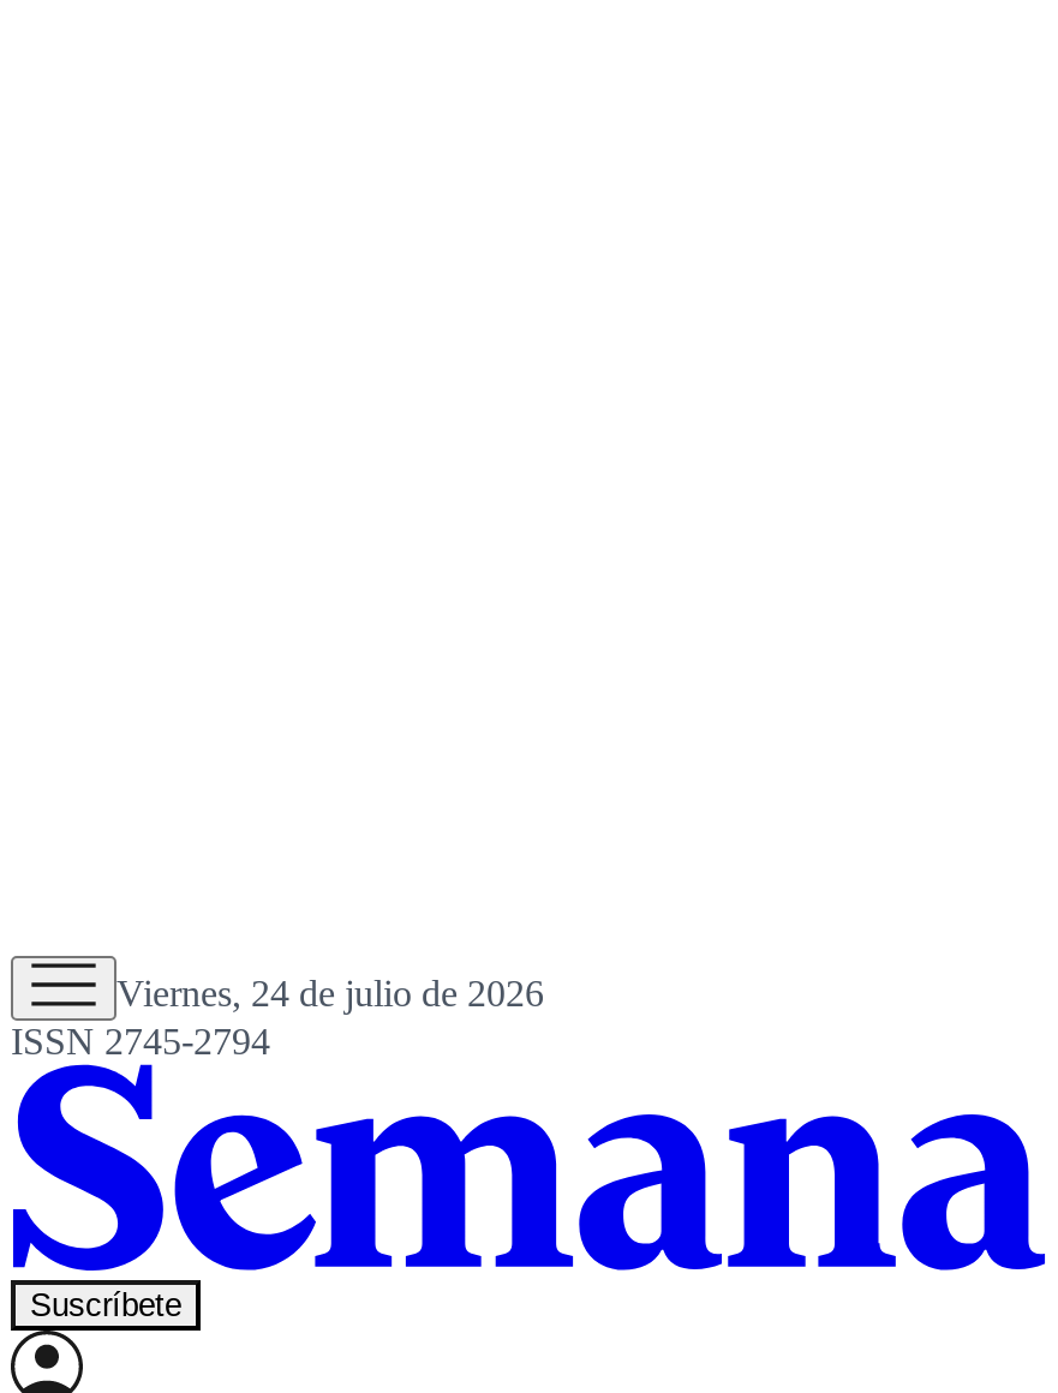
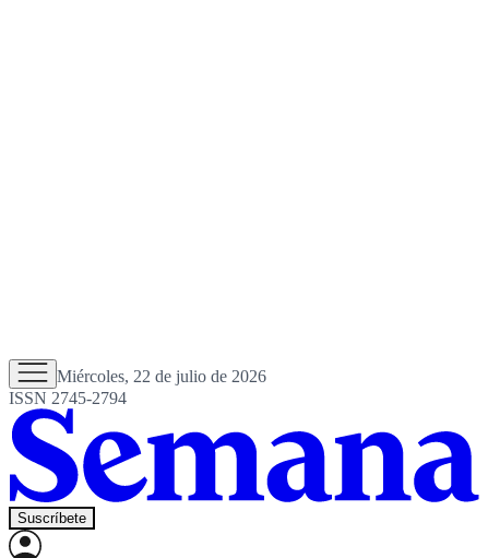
[116,973,544,1014] Viernes, 24 de julio de 2026 -> [57,367,266,385] Miércoles, 22 de julio de 2026

